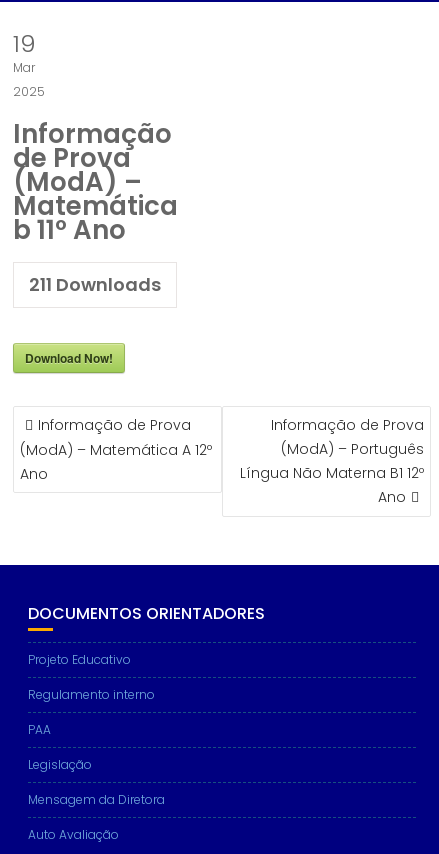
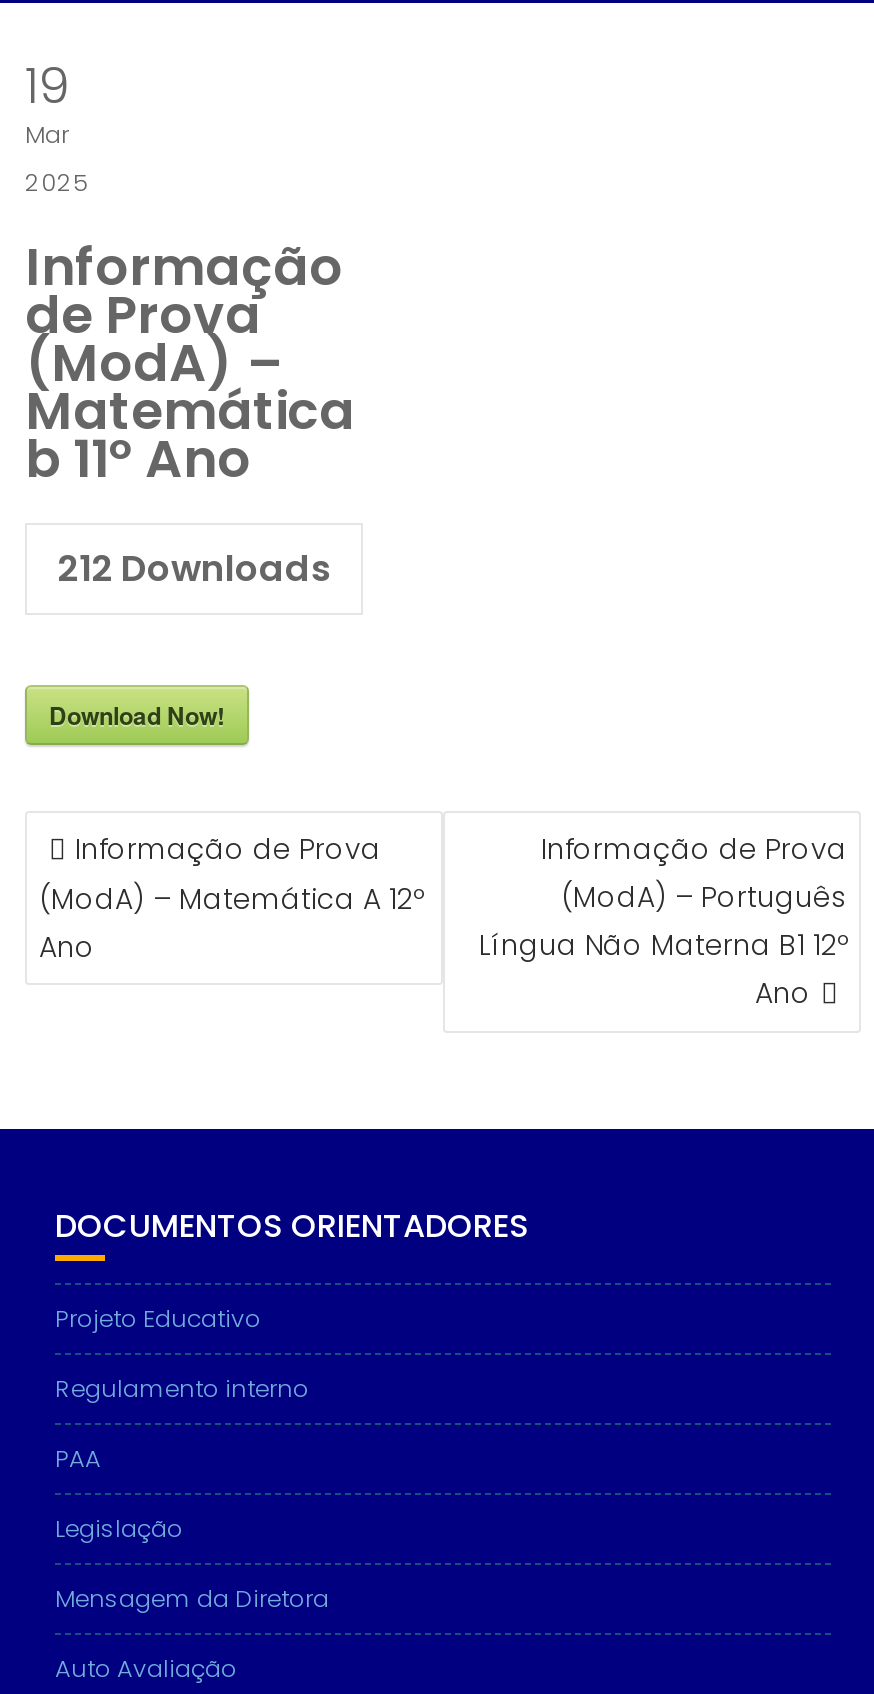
[29,272,161,297] 211 Downloads -> [57,543,331,593] 212 Downloads

